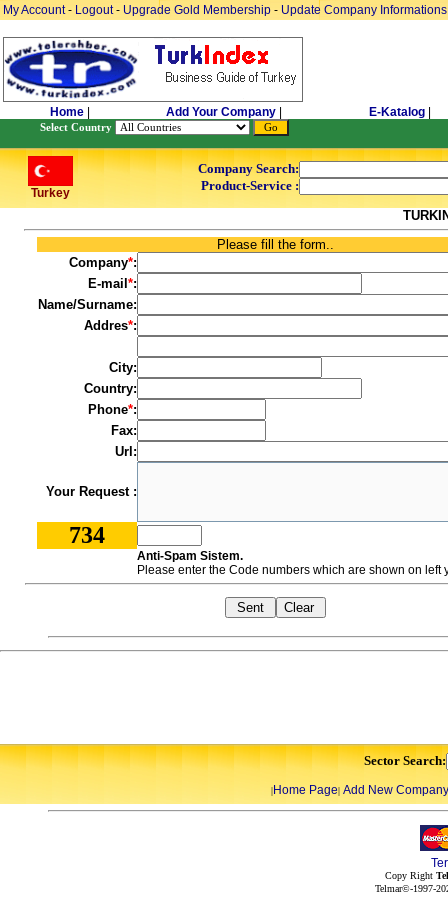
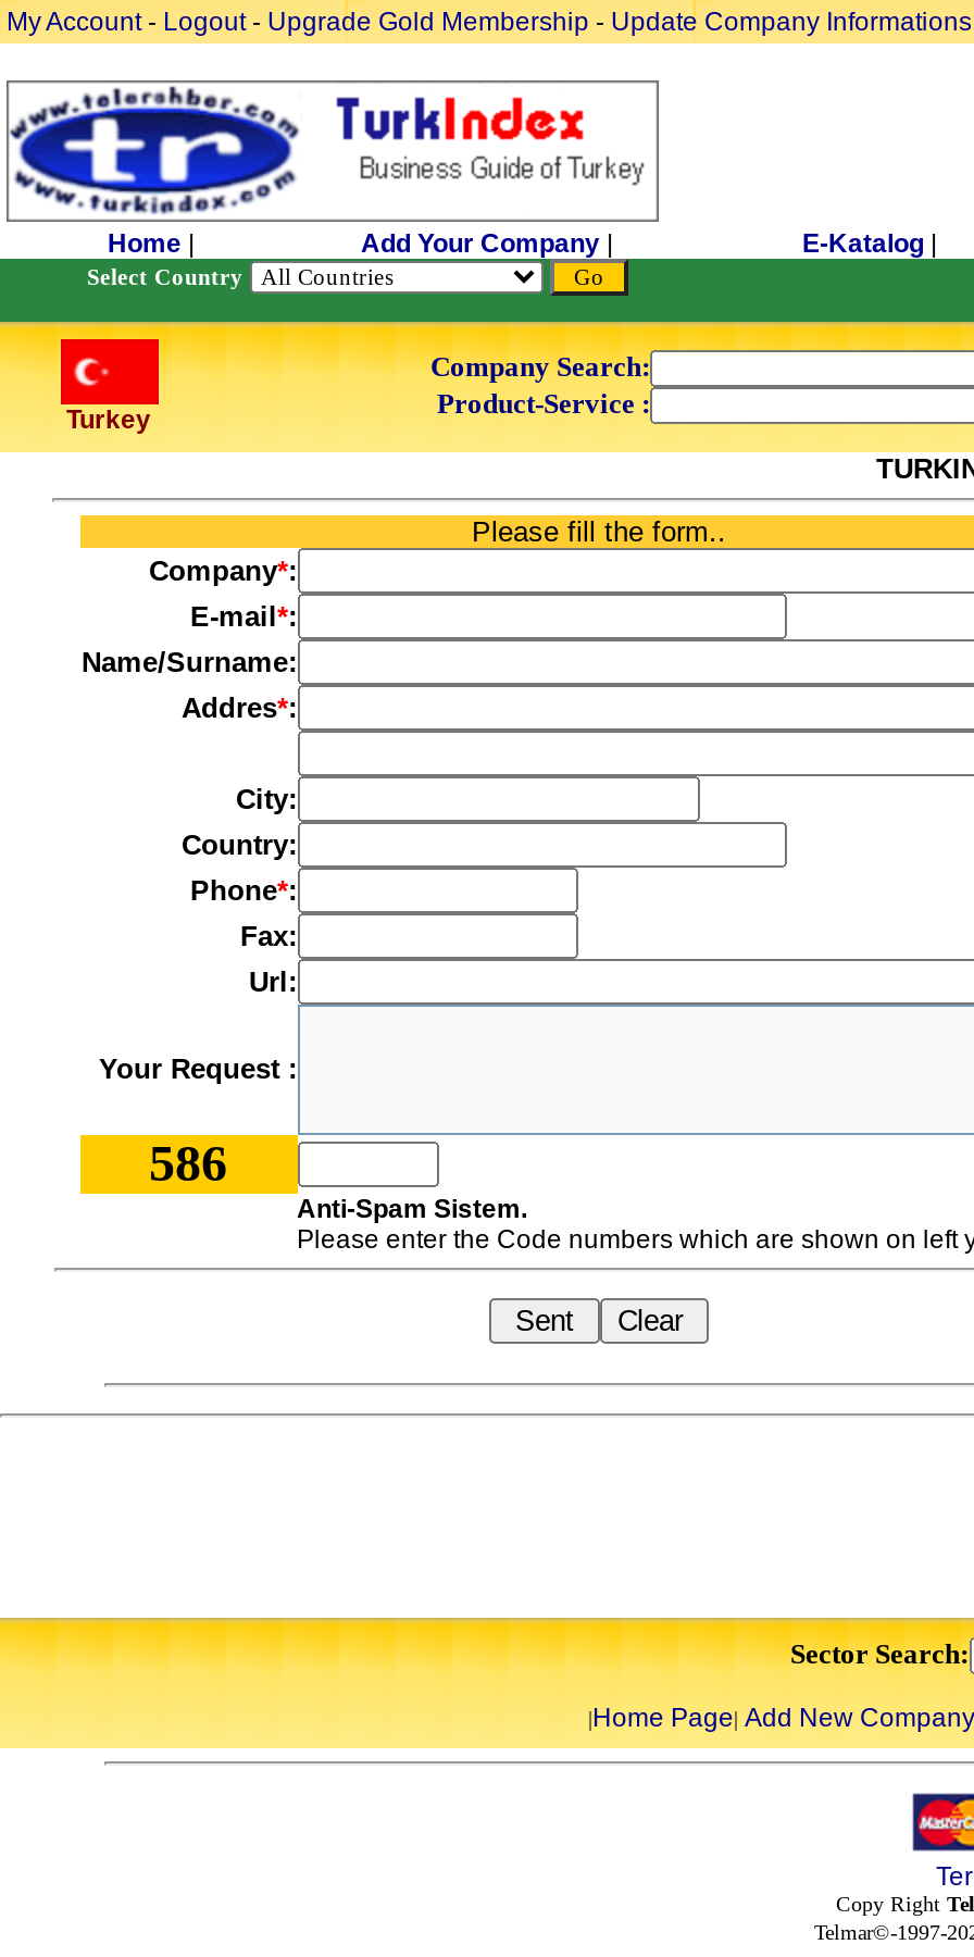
[68,522,104,548] 734 -> [149,1135,227,1192] 586

